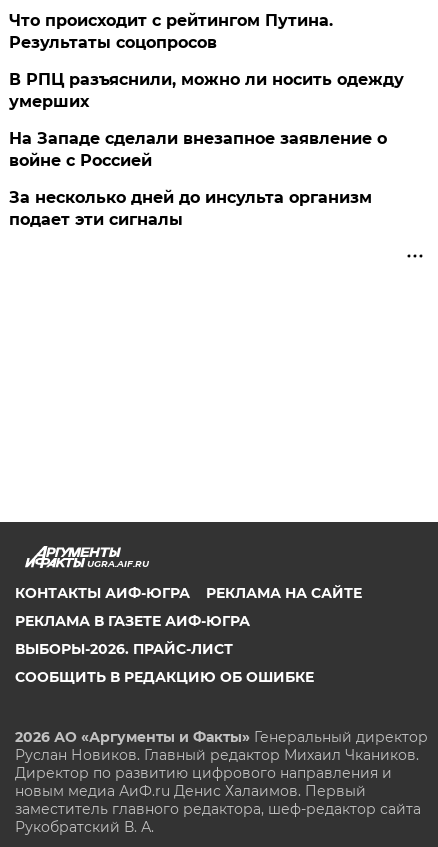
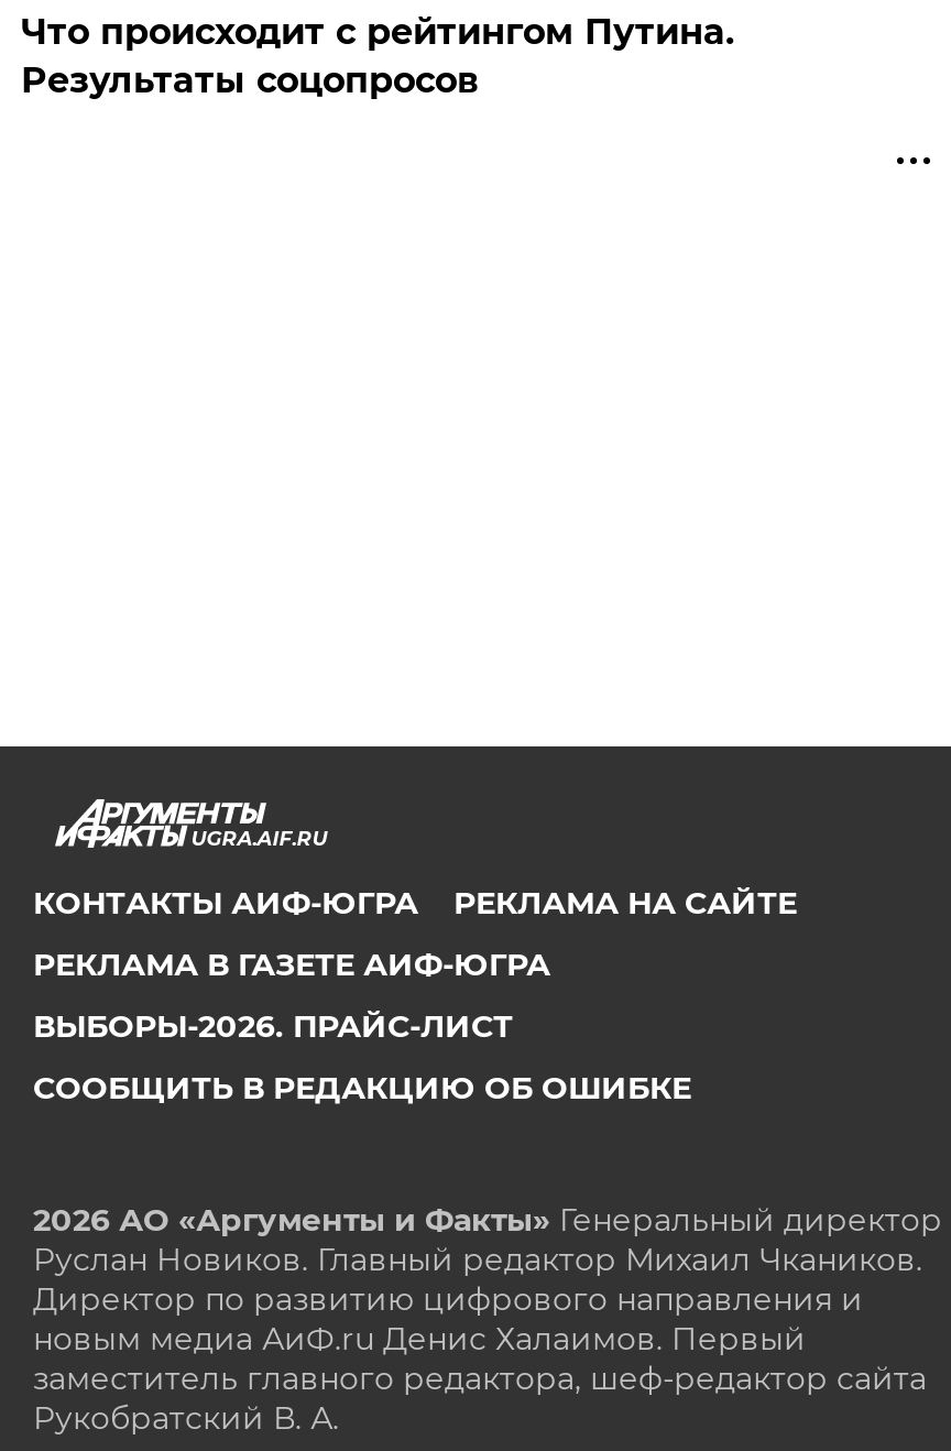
[9,70,404,229] В РПЦ разъяснили, можно ли носить одежду | умерших | На Западе сделали внезапное заявление о | войне с Россией | За несколько дней до инсульта организм | подает эти сигналы -> none

